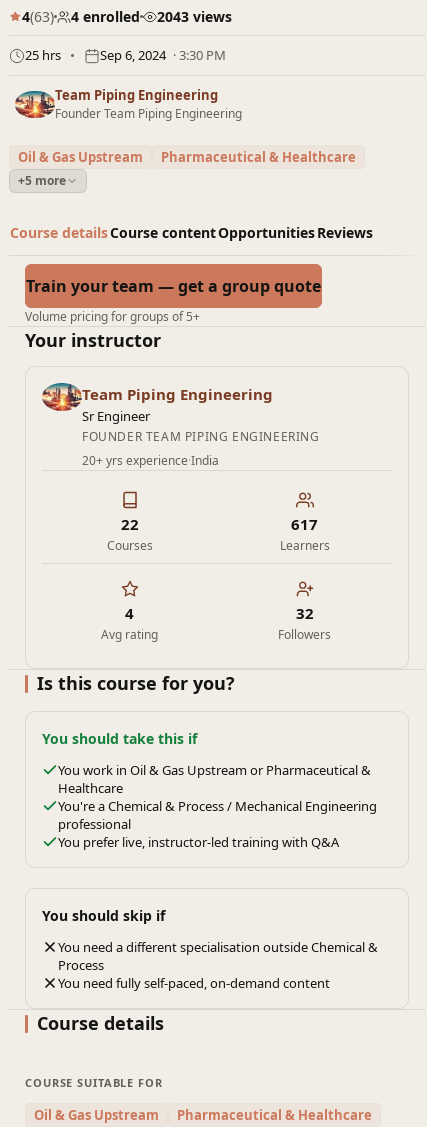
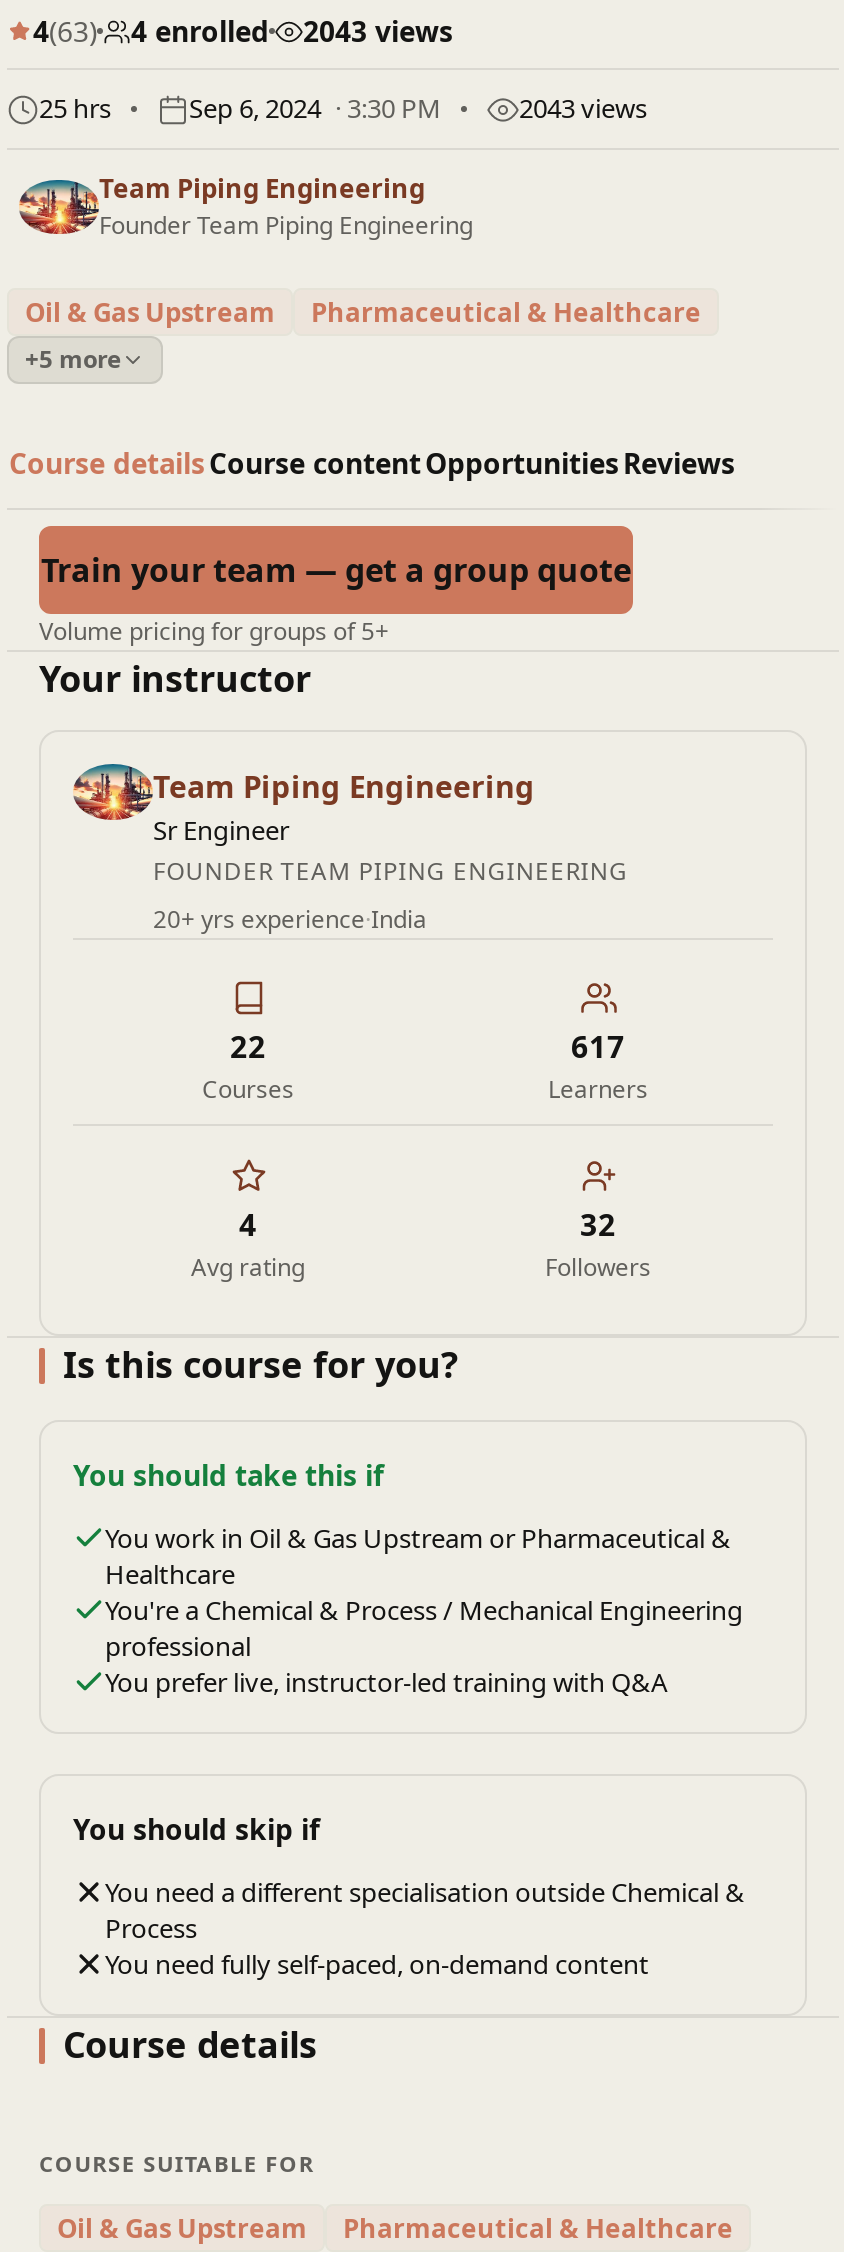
none -> [519,90,647,126] 2043 views

